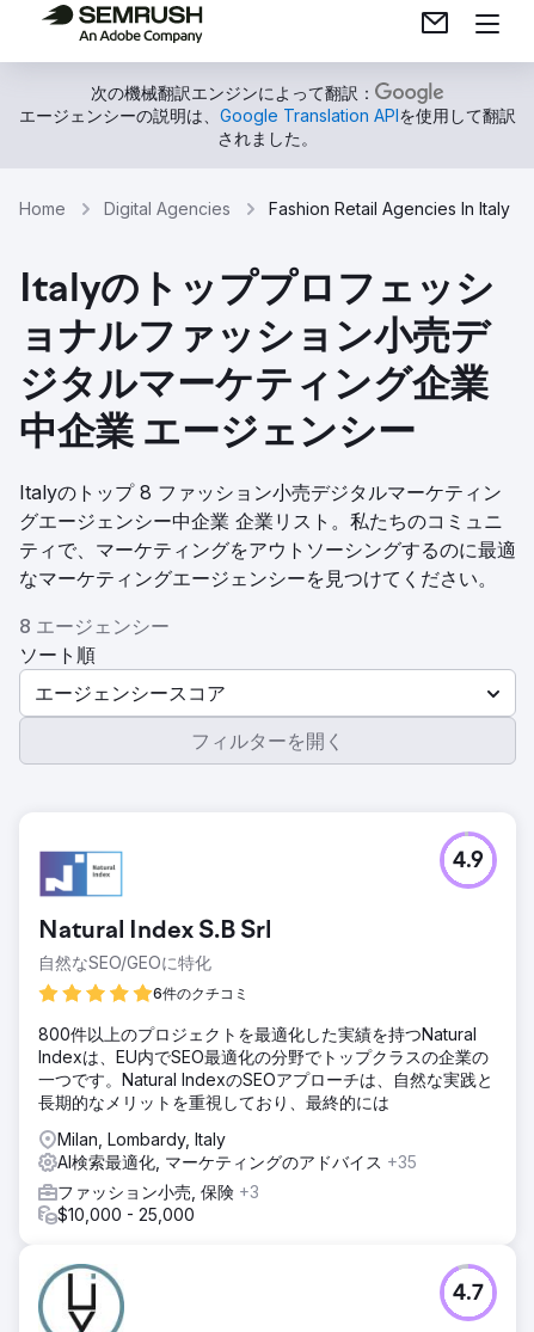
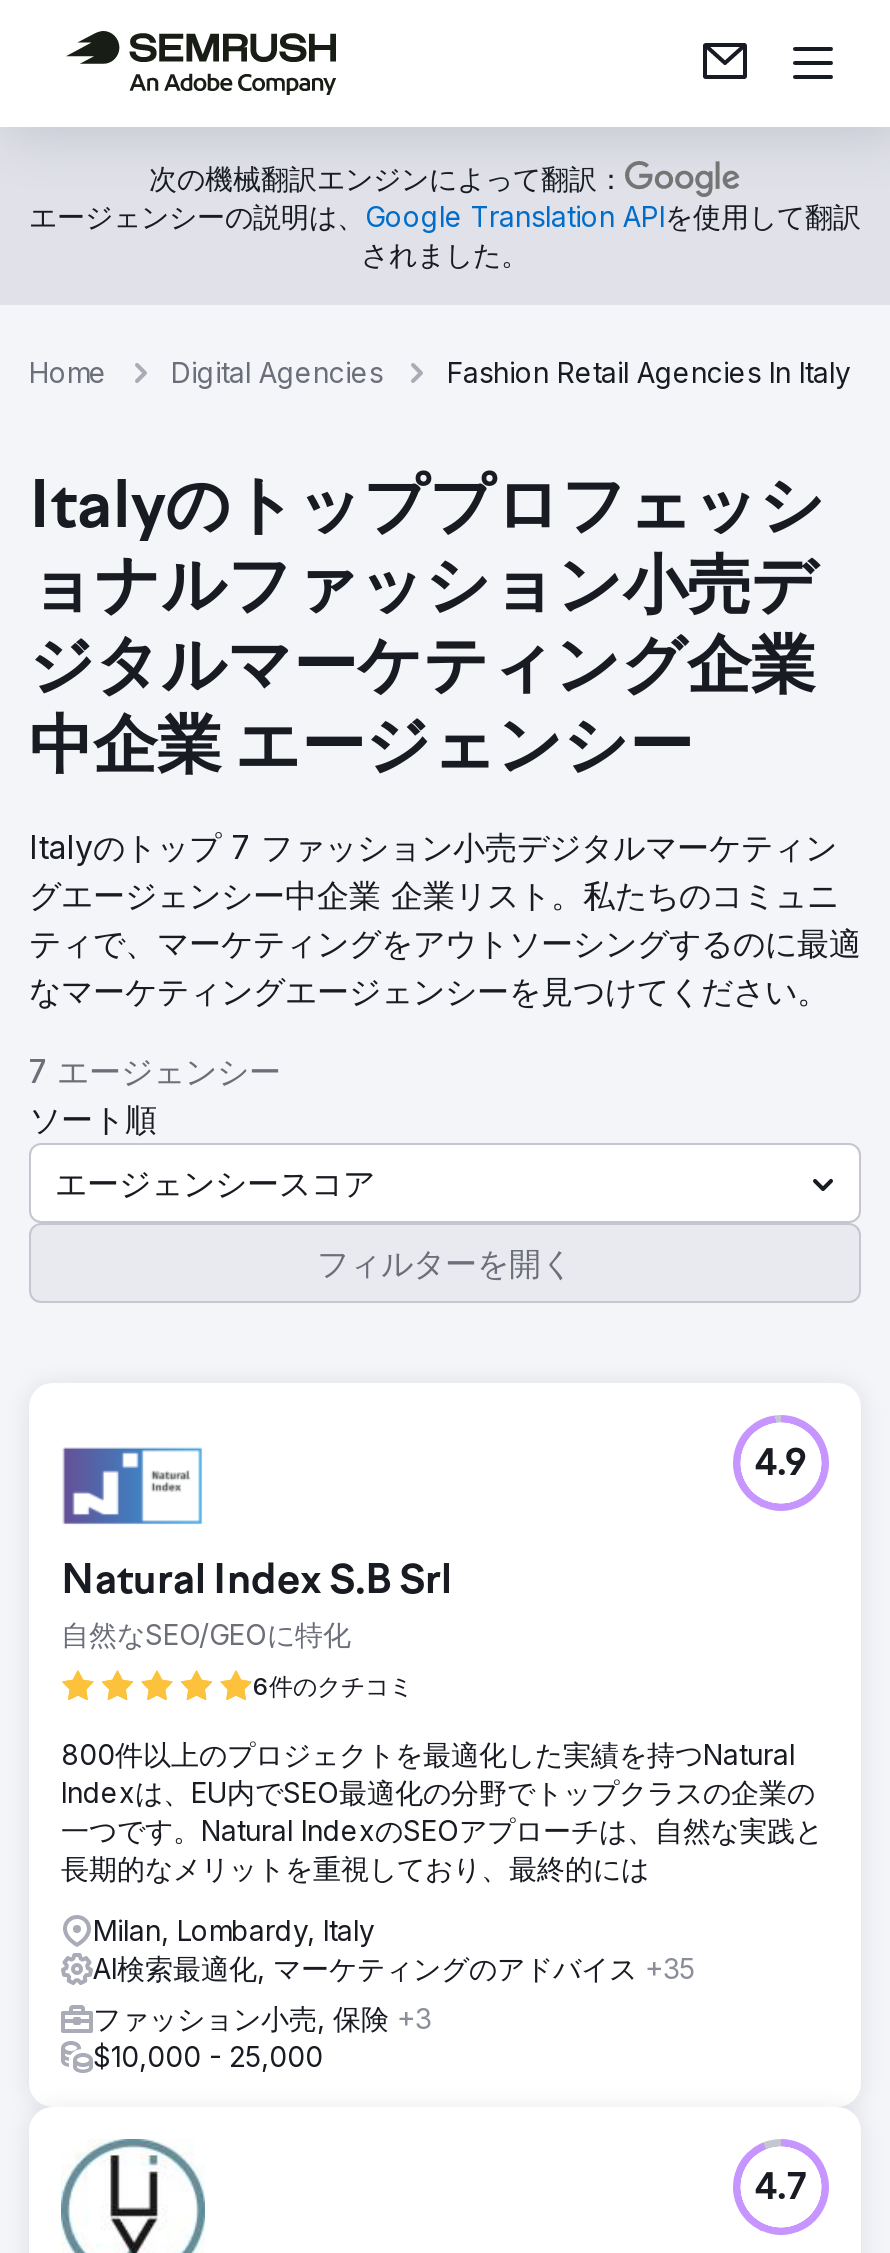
[19,480,502,504] Italyのトップ 8 ファッション小売デジタルマーケティン -> [29,827,837,867] Italyのトップ 7 ファッション小売デジタルマーケティン
[19,614,170,638] 8 エージェンシー -> [29,1051,281,1091] 7 エージェンシー

